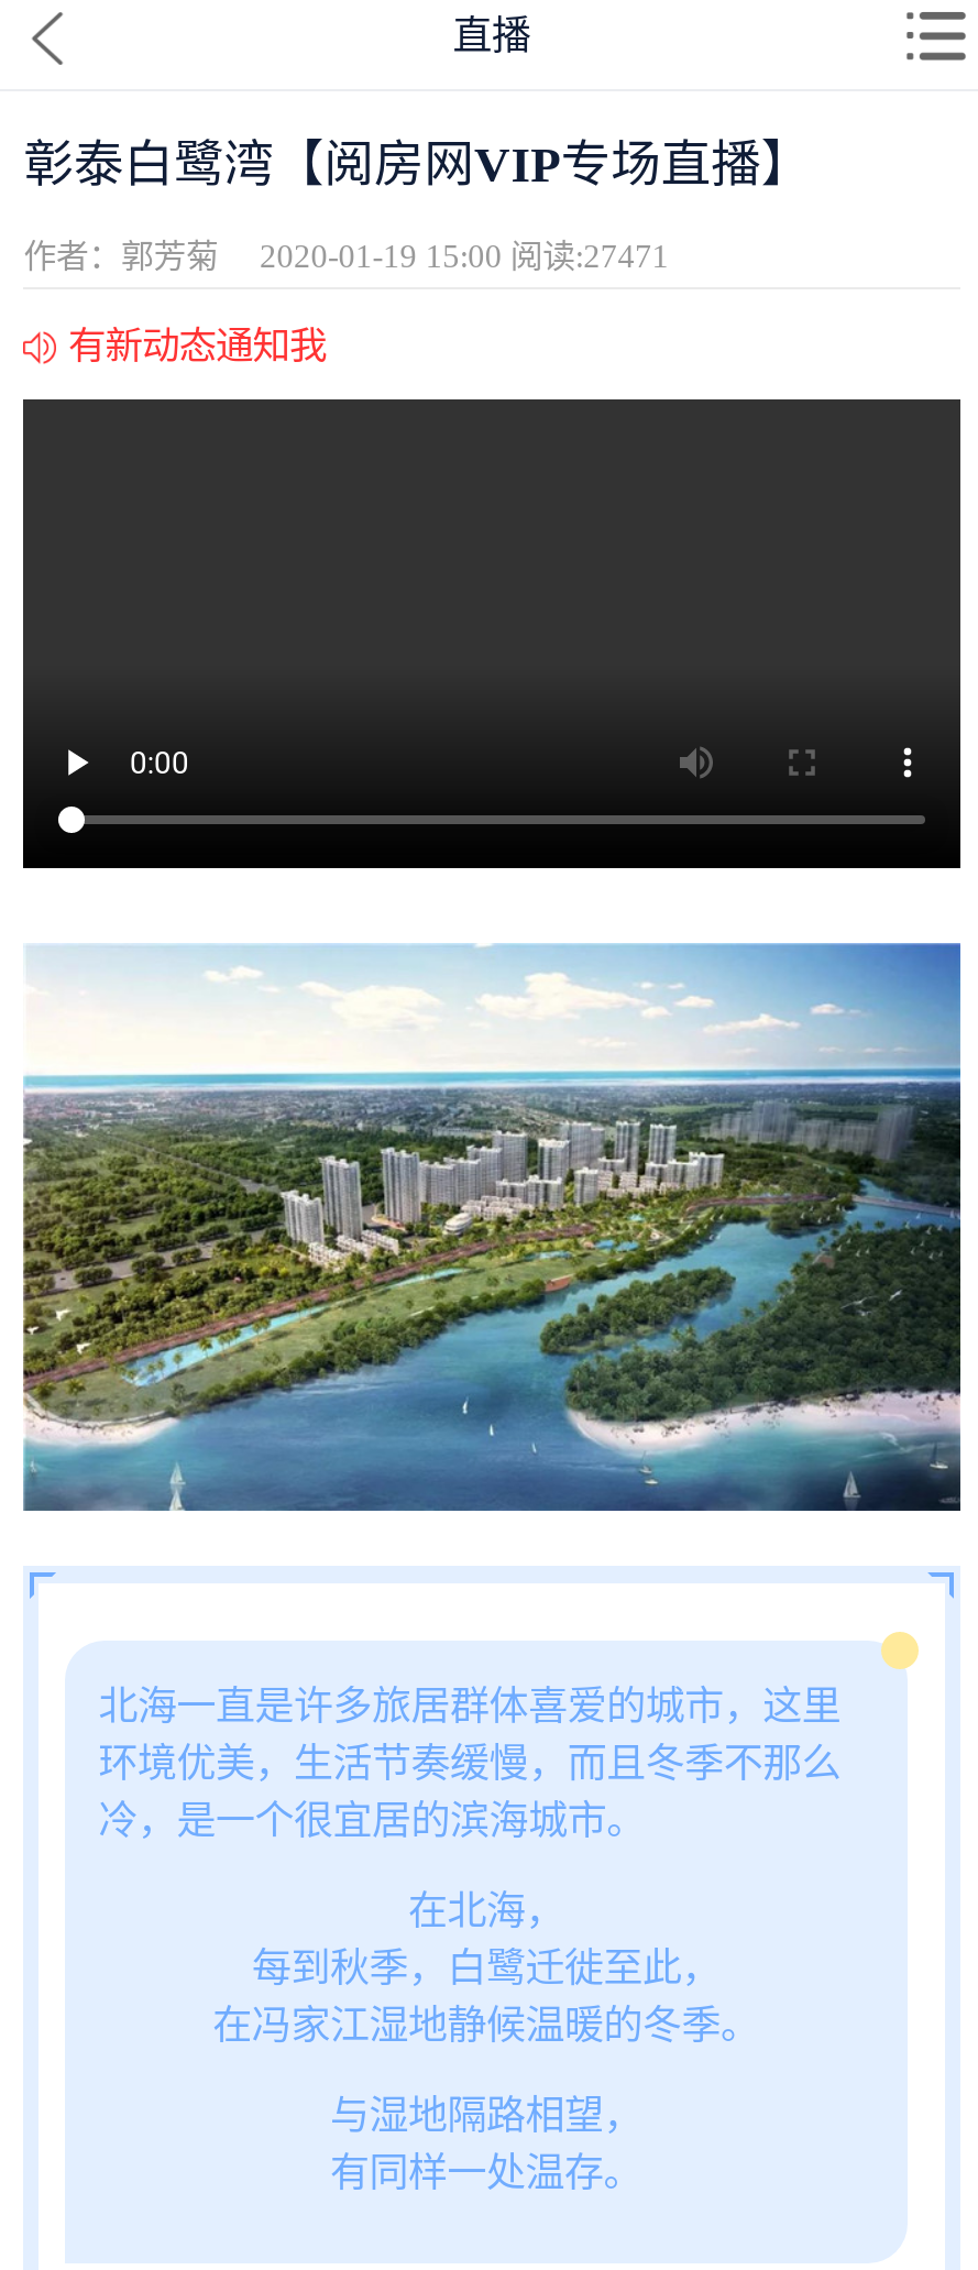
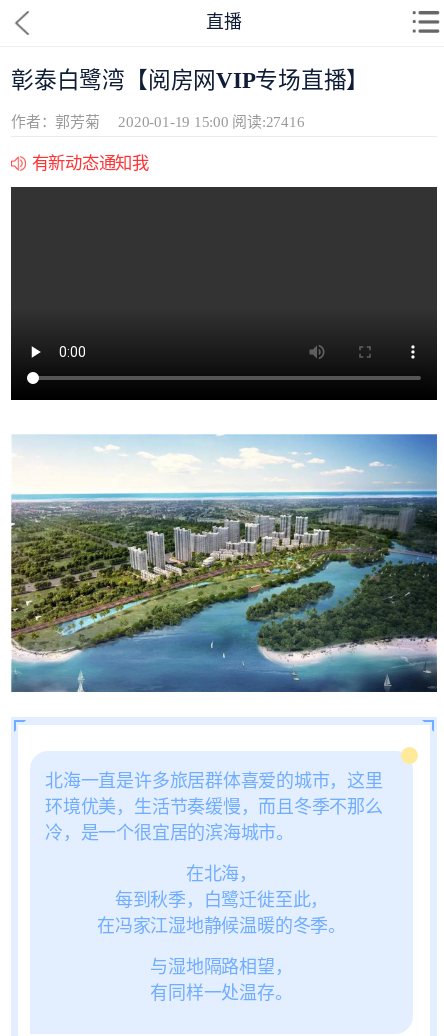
[24,239,669,274] 作者：郭芳菊 2020-01-19 15:00 阅读:27471 -> [11,114,304,130] 作者：郭芳菊 2020-01-19 15:00 阅读:27416

